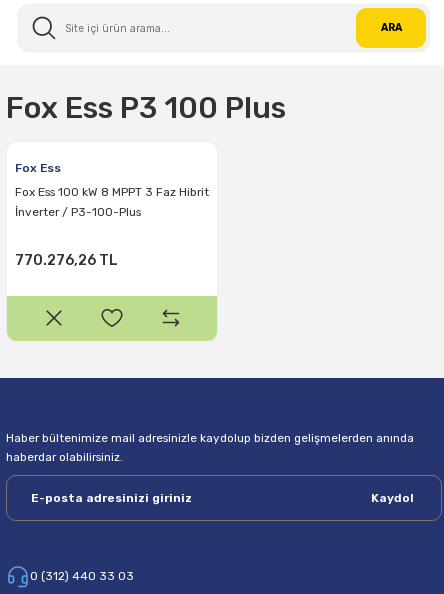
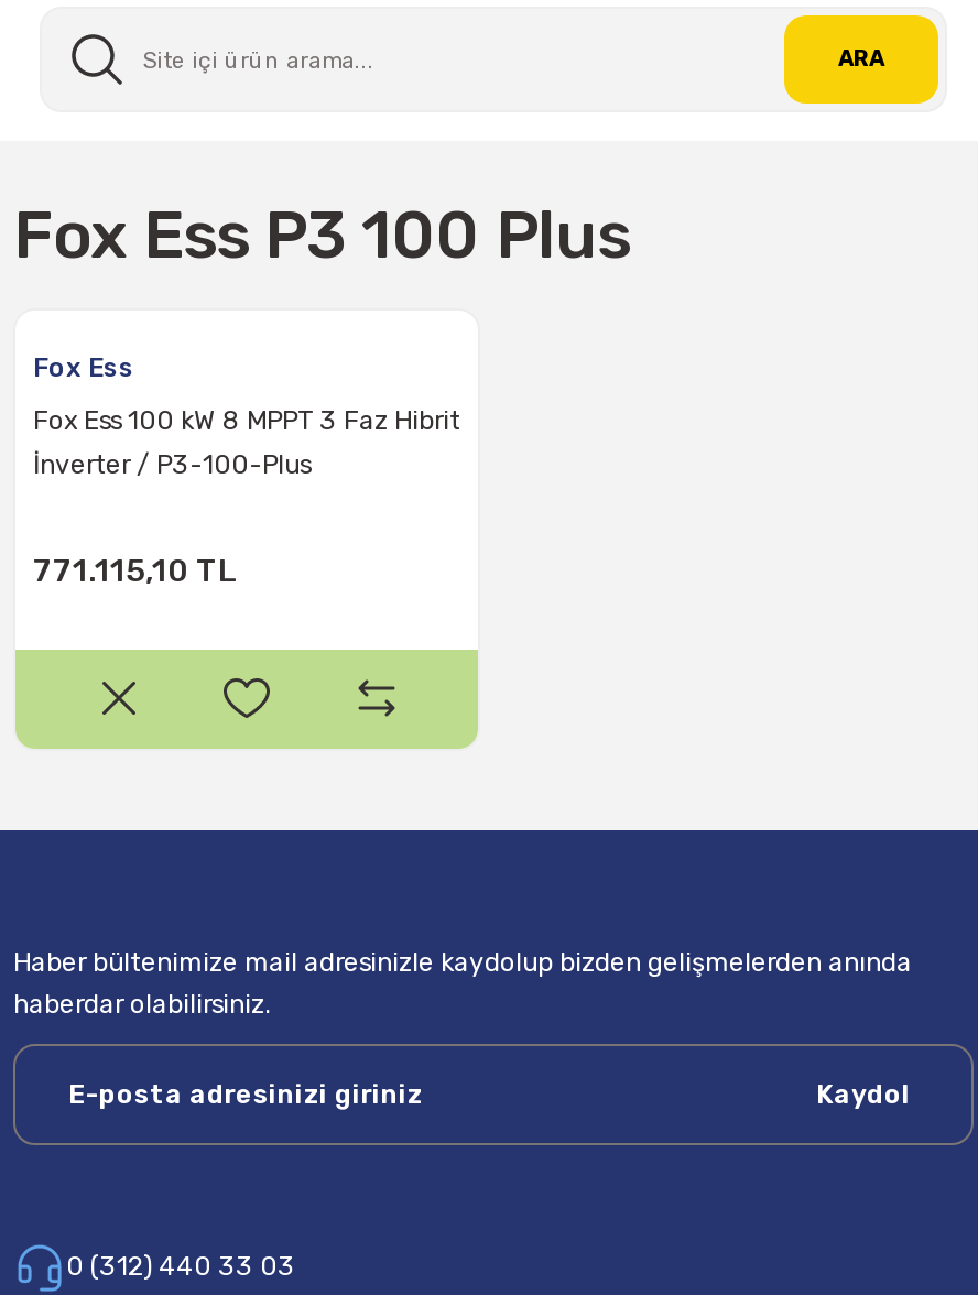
[15,252,118,269] 770.276,26 TL -> [33,553,238,590] 771.115,10 TL

